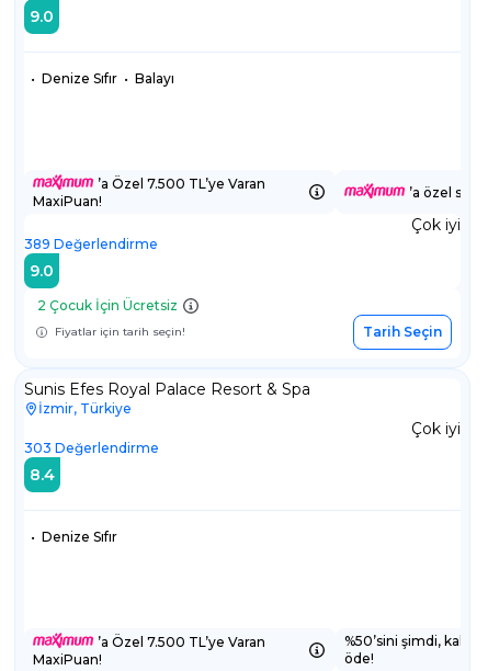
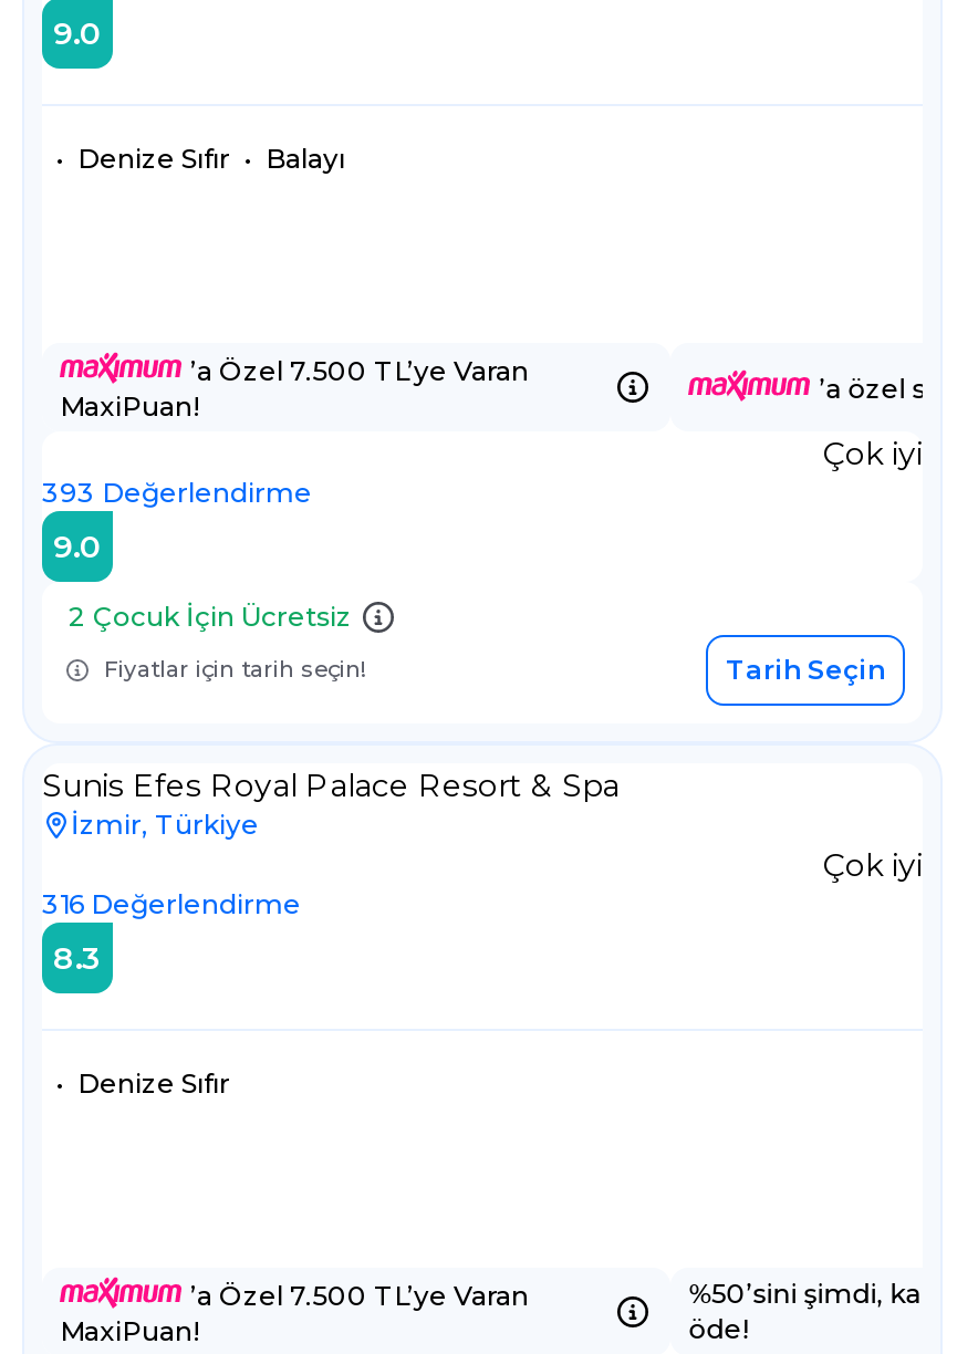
[24,236,158,252] 389 Değerlendirme -> [42,476,312,509] 393 Değerlendirme
[24,440,159,456] 303 Değerlendirme -> [42,887,301,920] 316 Değerlendirme
[30,465,55,485] 8.4 -> [53,938,102,978] 8.3

